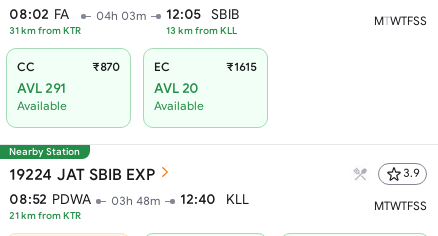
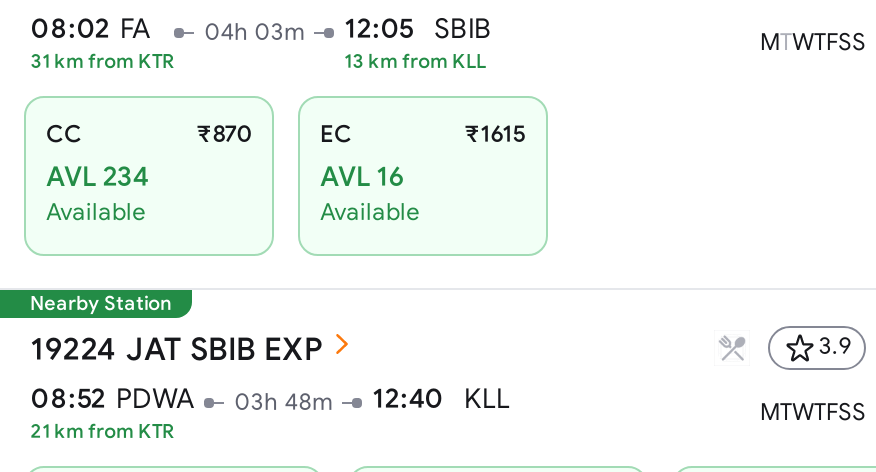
[17,80,66,96] AVL 291 -> [46,160,150,192] AVL 234
[154,80,199,96] AVL 20 -> [320,160,404,192] AVL 16

